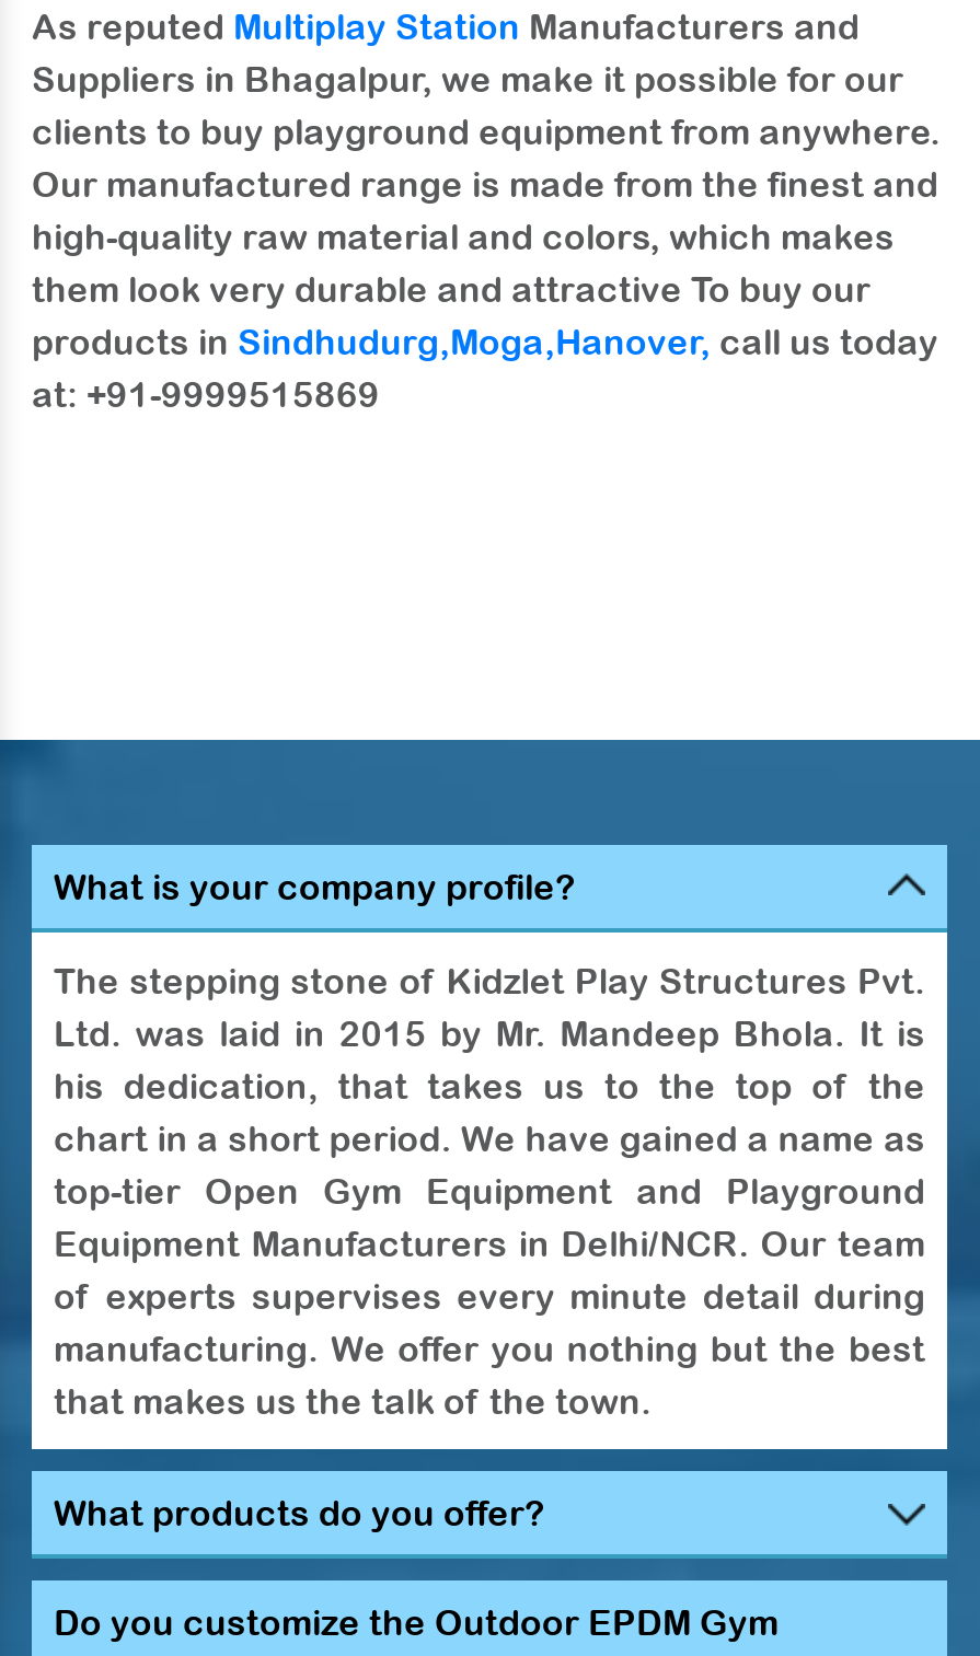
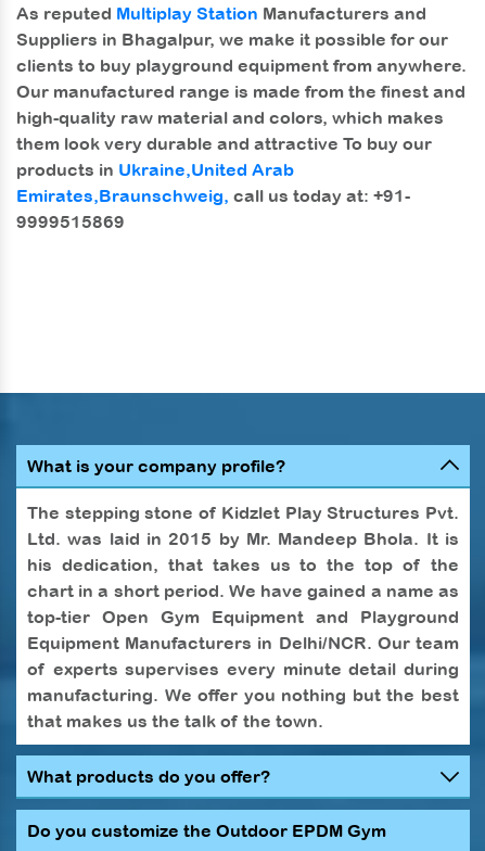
[32,323,938,415] products in Sindhudurg,Moga,Hanover, call us today | at: +91-9999515869 -> [16,160,410,232] products in Ukraine,United Arab | Emirates,Braunschweig, call us today at: +91- | 9999515869

